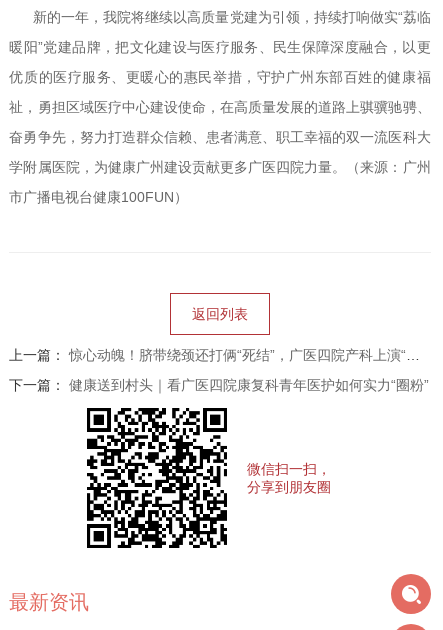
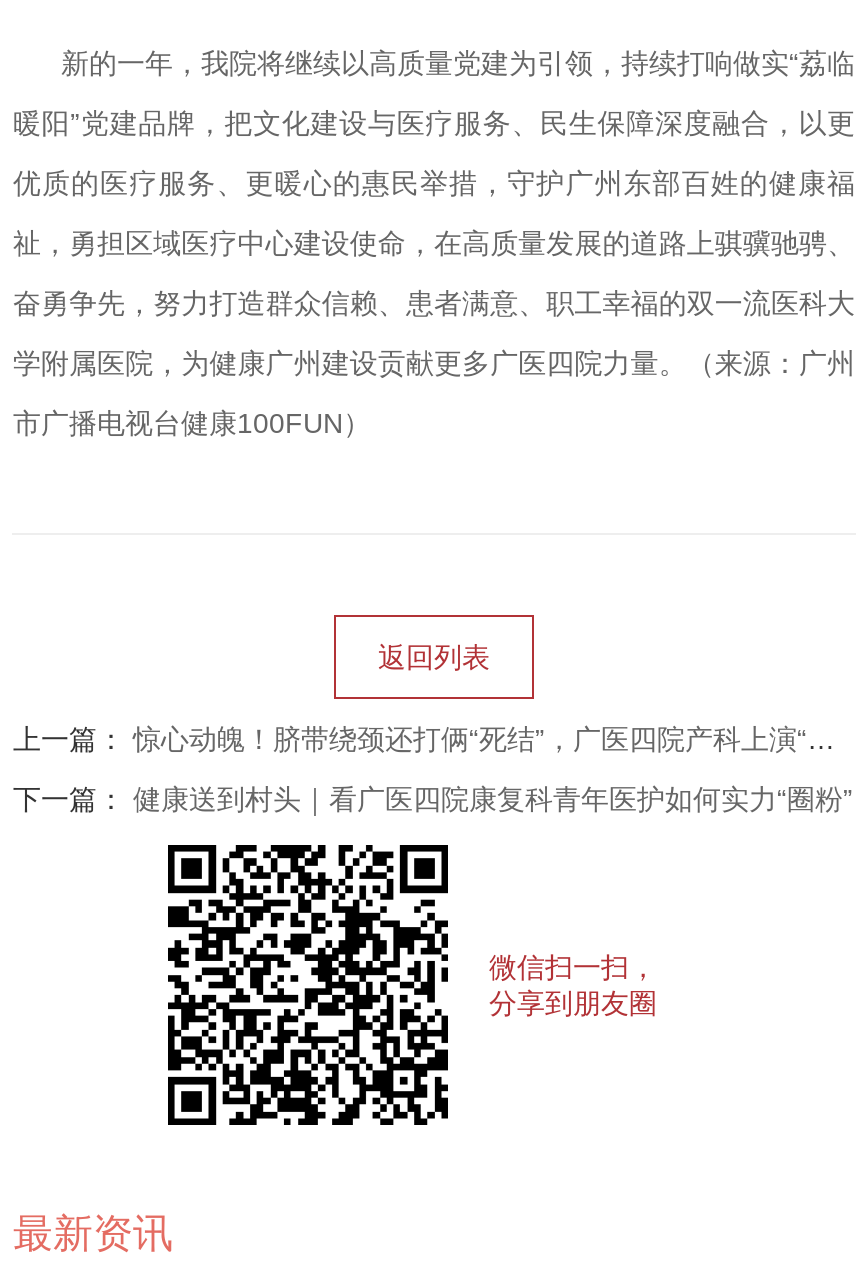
[390,573,432,615] [image] -> none

